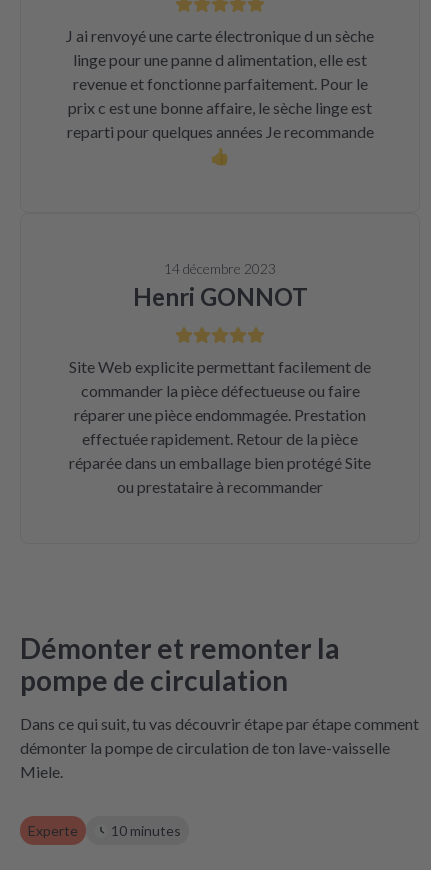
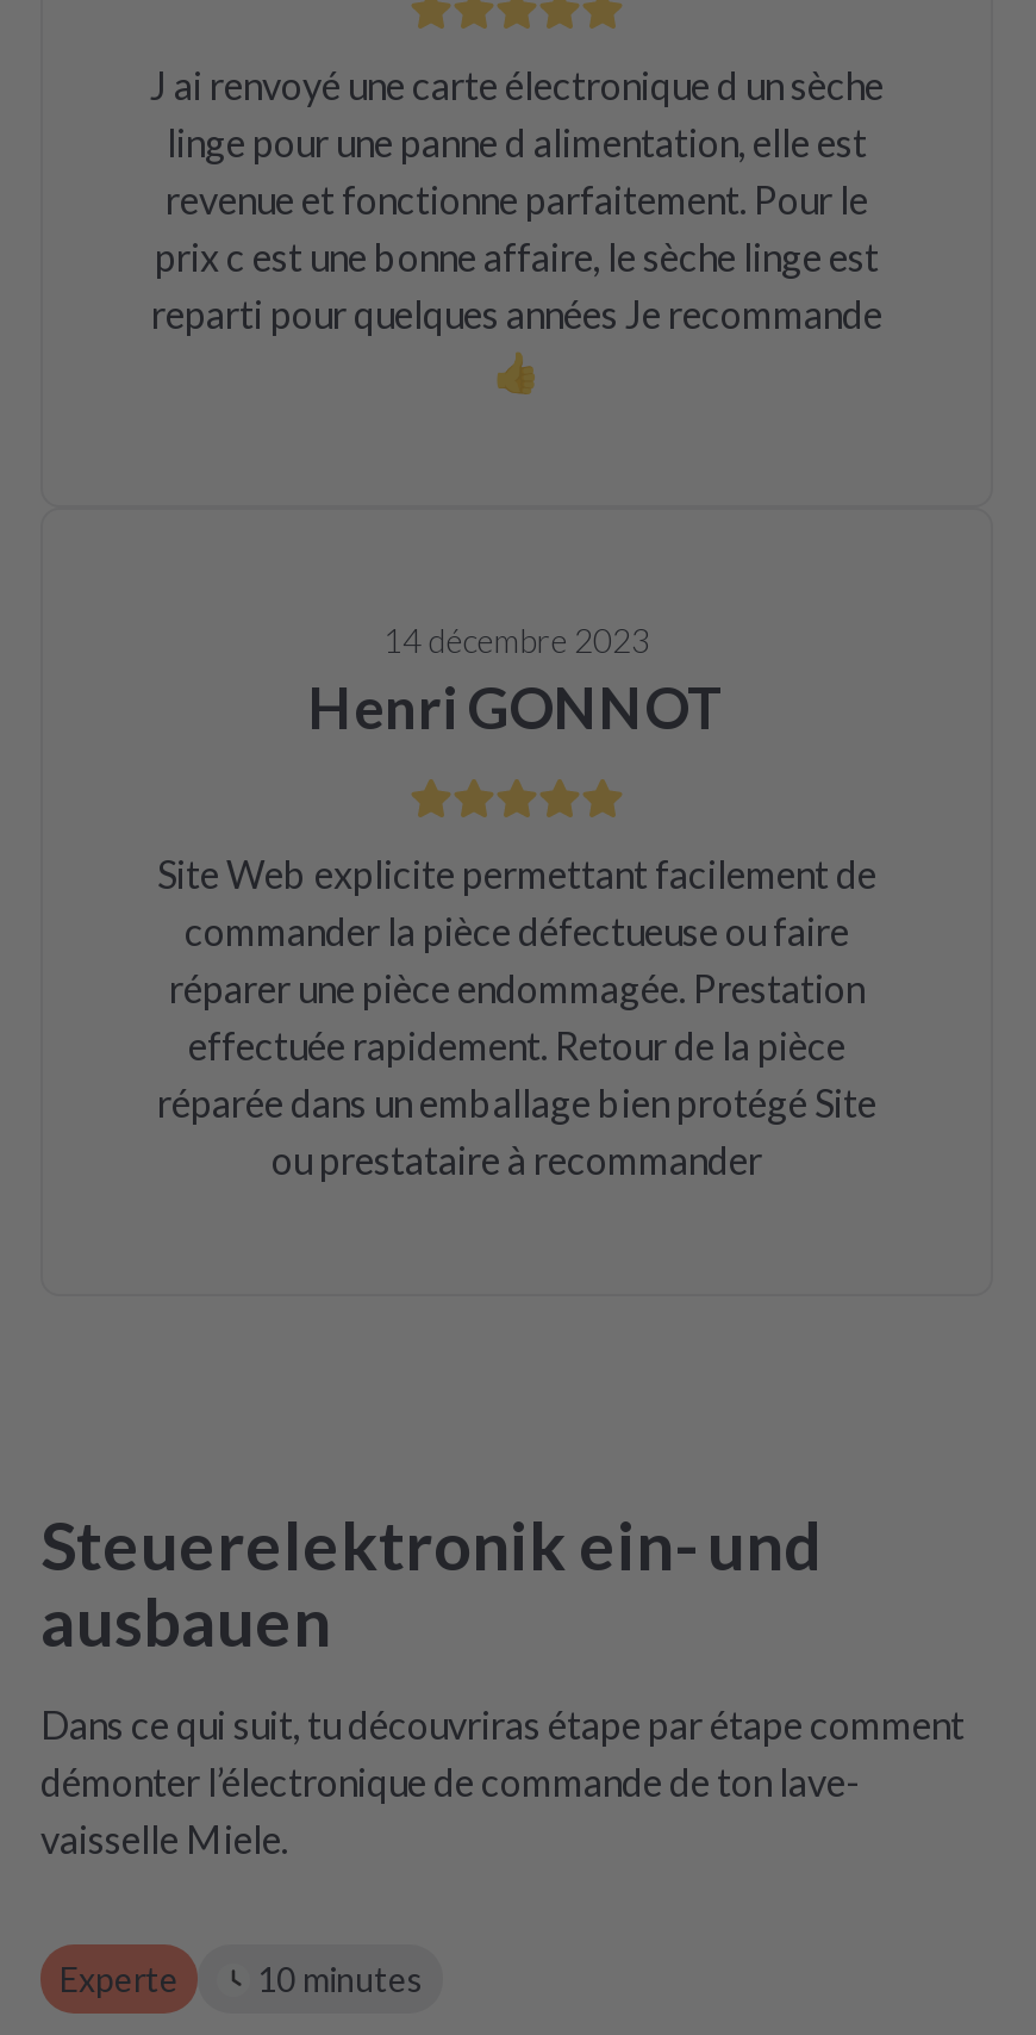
[20,631,340,697] Démonter et remonter la | pompe de circulation -> [40,1504,822,1661] Steuerelektronik ein- und | ausbauen
[20,714,419,781] Dans ce qui suit, tu vas découvrir étape par étape comment | démonter la pompe de circulation de ton lave-vaisselle | Miele. -> [40,1701,965,1861] Dans ce qui suit, tu découvriras étape par étape comment | démonter l’électronique de commande de ton lave- | vaisselle Miele.

